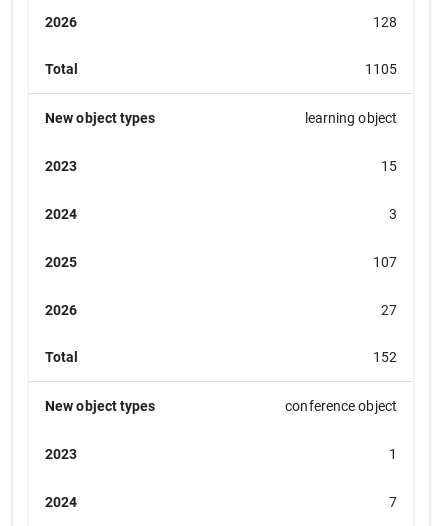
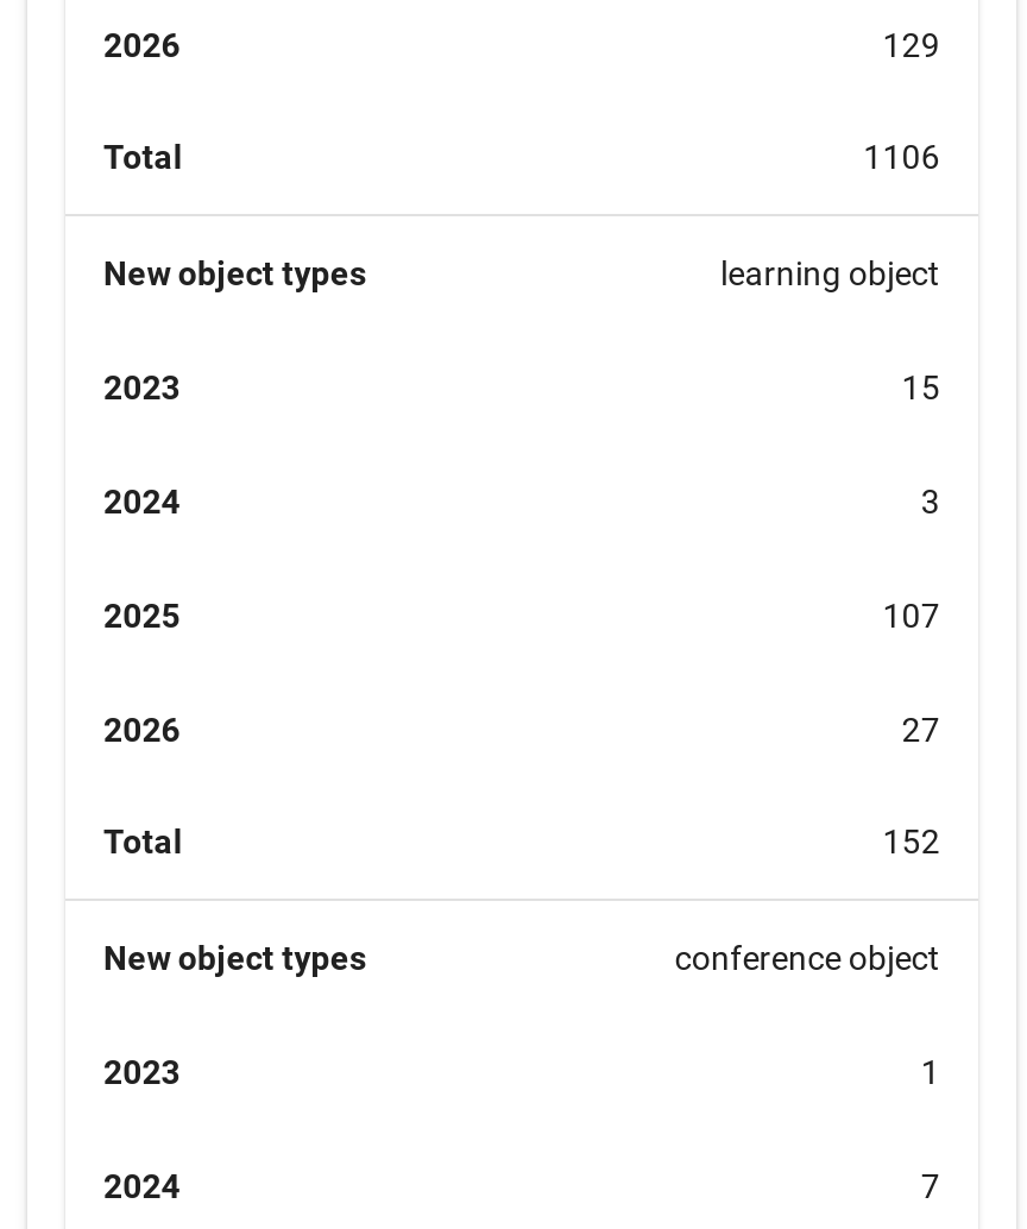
[373,13,397,29] 128 -> [882,25,940,63] 129
[365,61,397,77] 1105 -> [863,138,940,176] 1106

